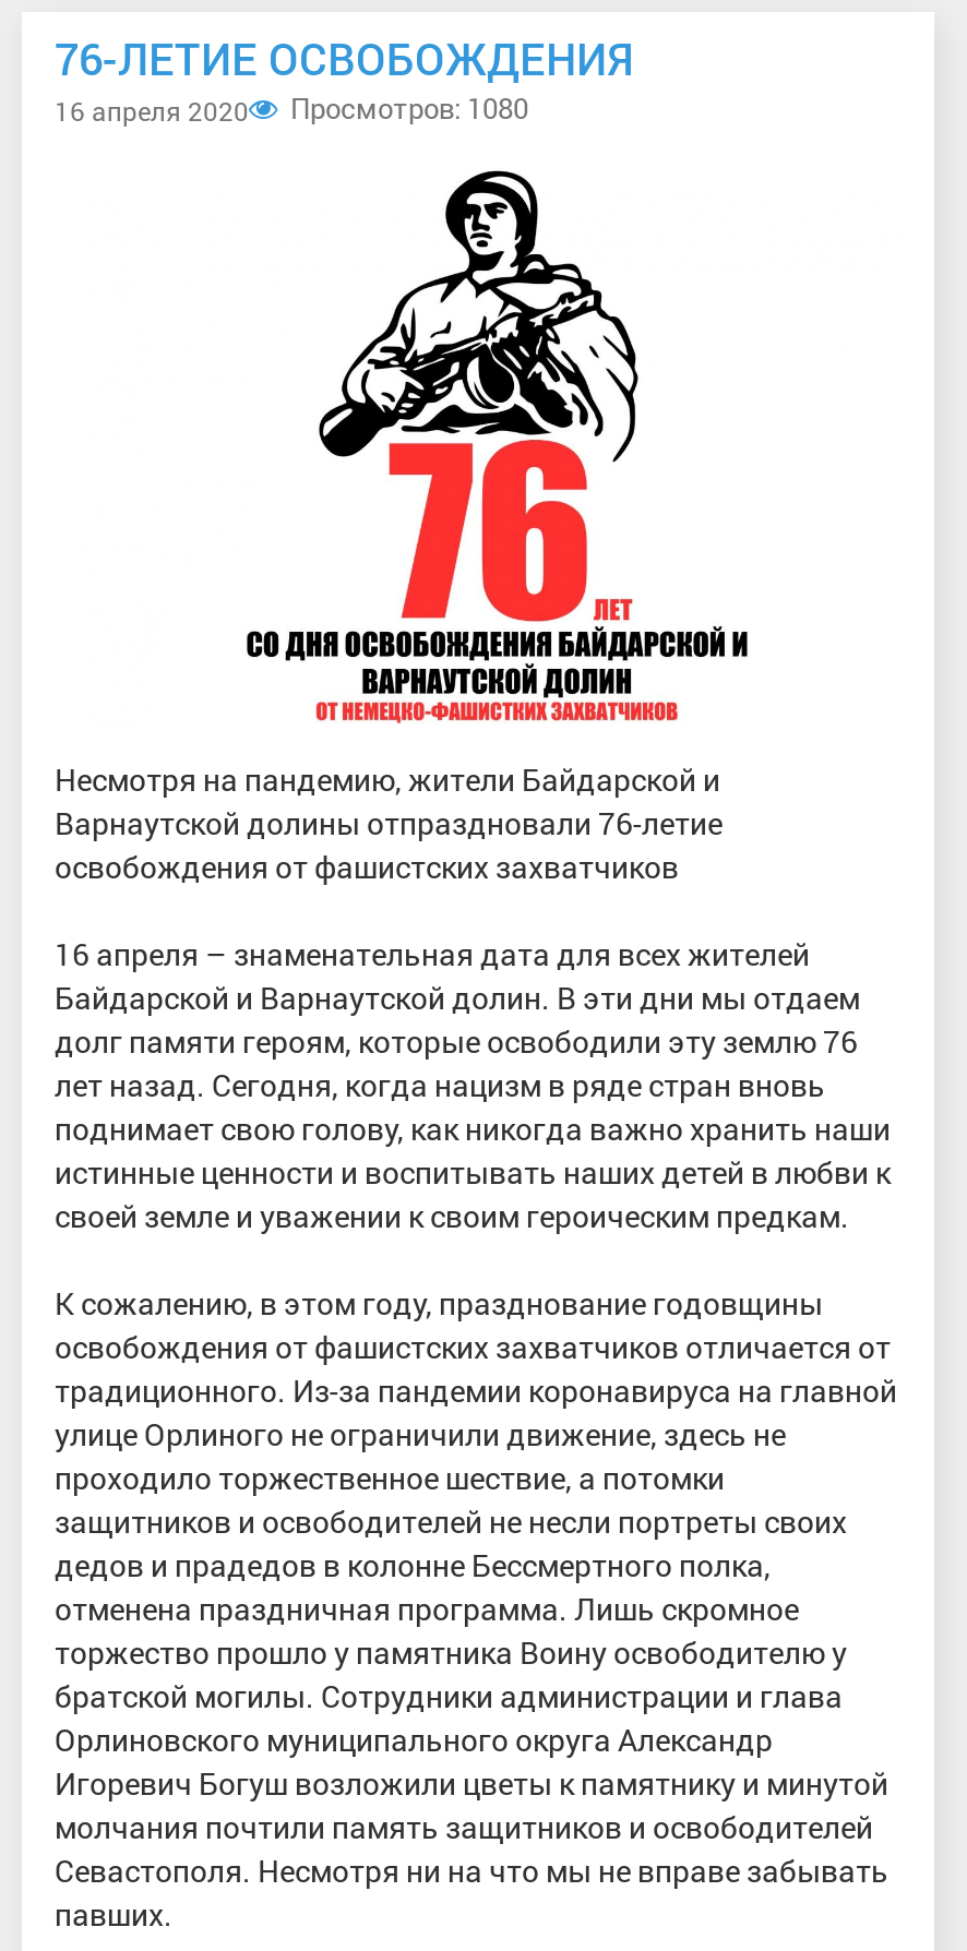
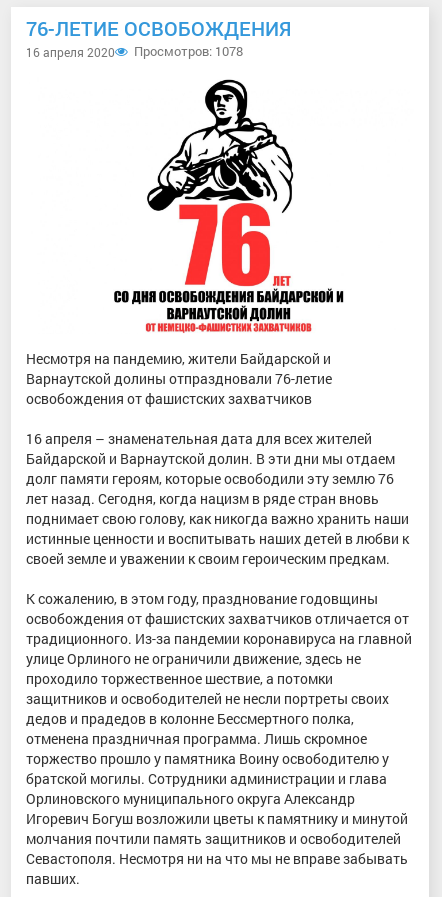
[55,88,528,128] 16 апреля 2020 Просмотров: 1080 -> [26,42,243,60] 16 апреля 2020 Просмотров: 1078

